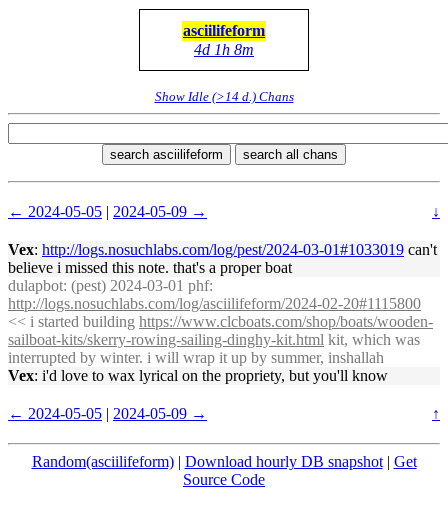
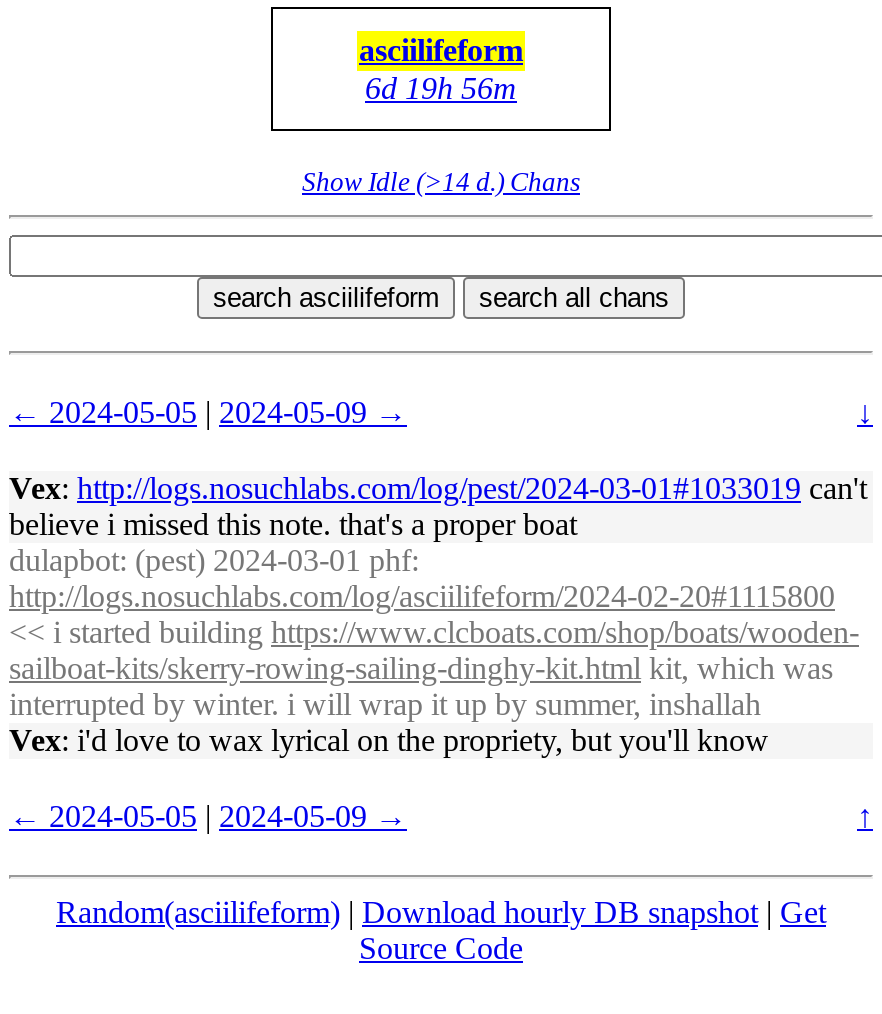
[194,41,254,58] 4d 1h 8m -> [365,71,517,105] 6d 19h 56m

